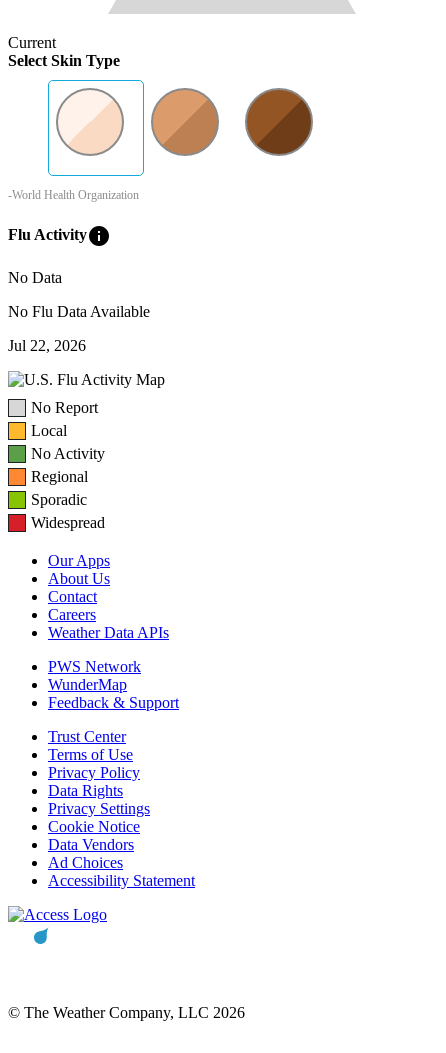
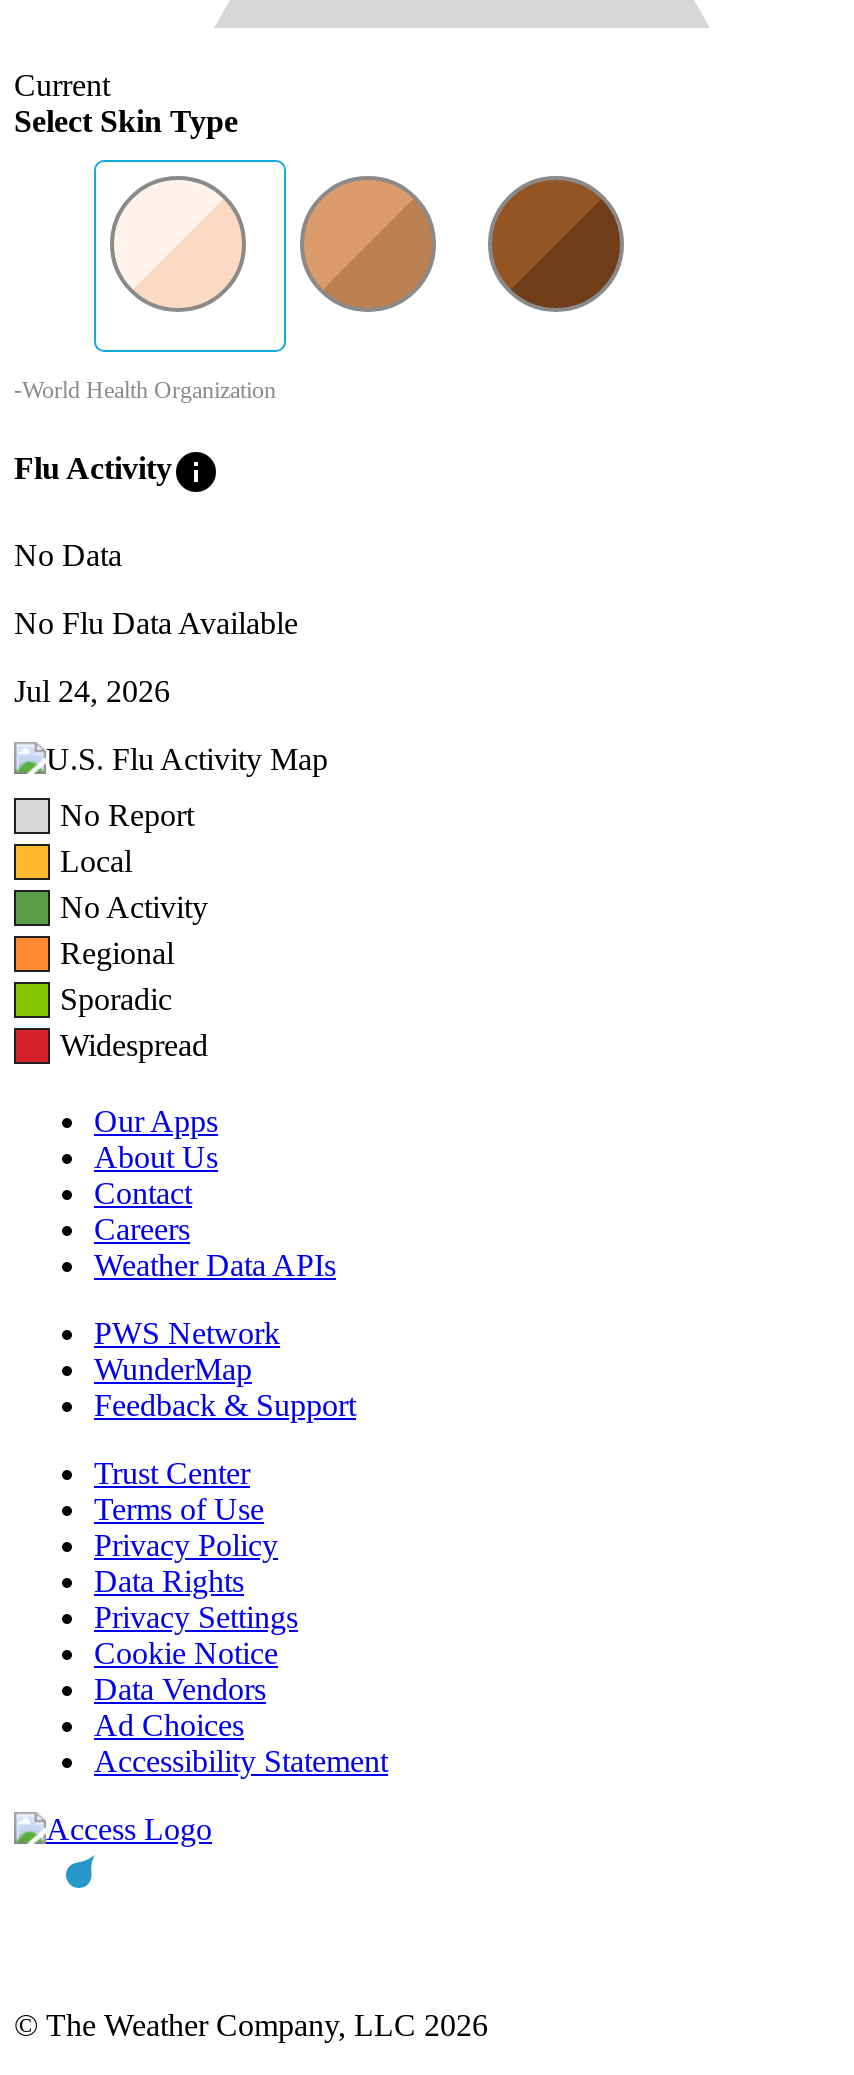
[8,337,86,354] Jul 22, 2026 -> [14,675,170,709] Jul 24, 2026

